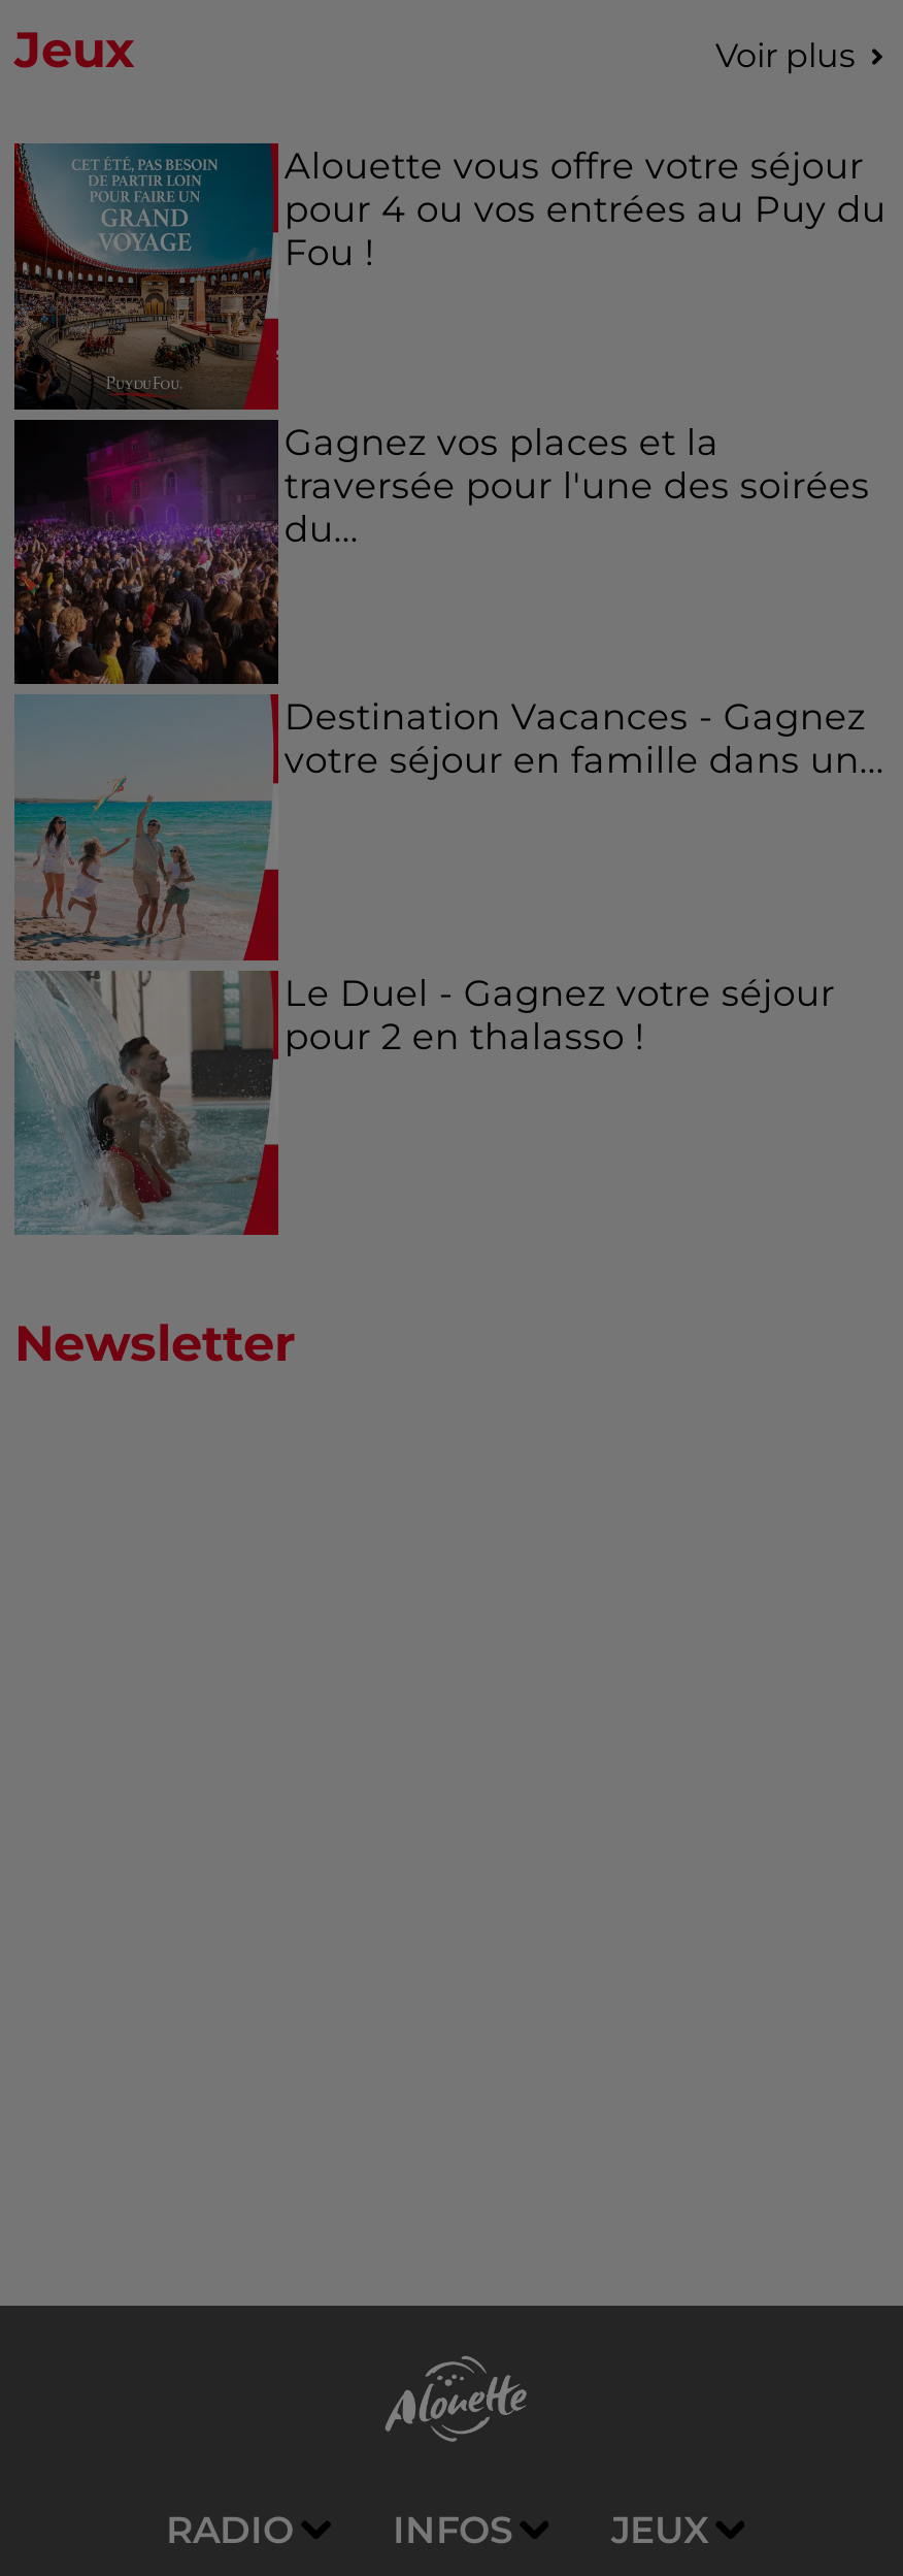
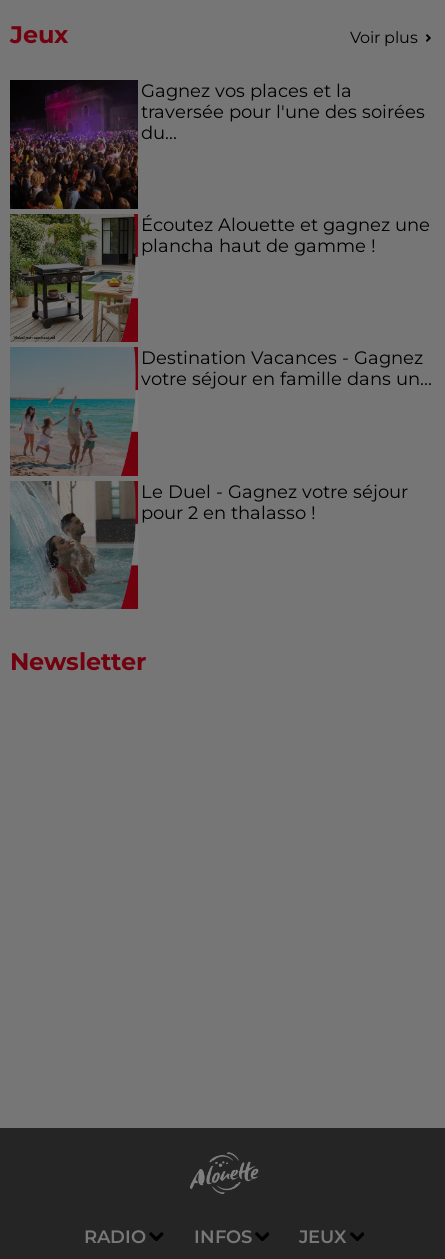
[12,141,886,412] [image] | Alouette vous offre votre séjour | pour 4 ou vos entrées au Puy du | Fou ! -> none
moved [284,420,870,550] -> [141,80,425,143]: Gagnez vos places et la | traversée pour l'une des soirées | du...
none -> [9,213,430,342] [image] | Écoutez Alouette et gagnez une | plancha haut de gamme !

